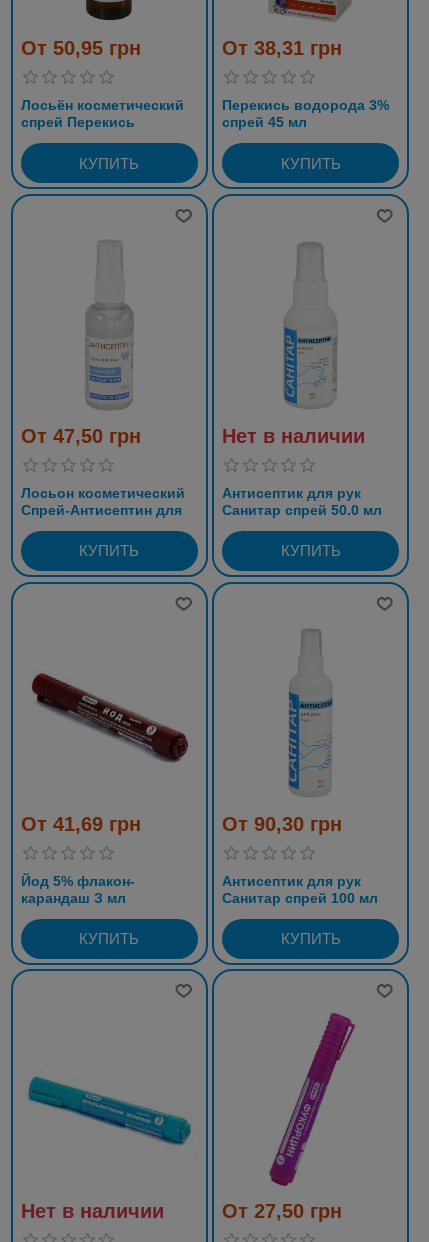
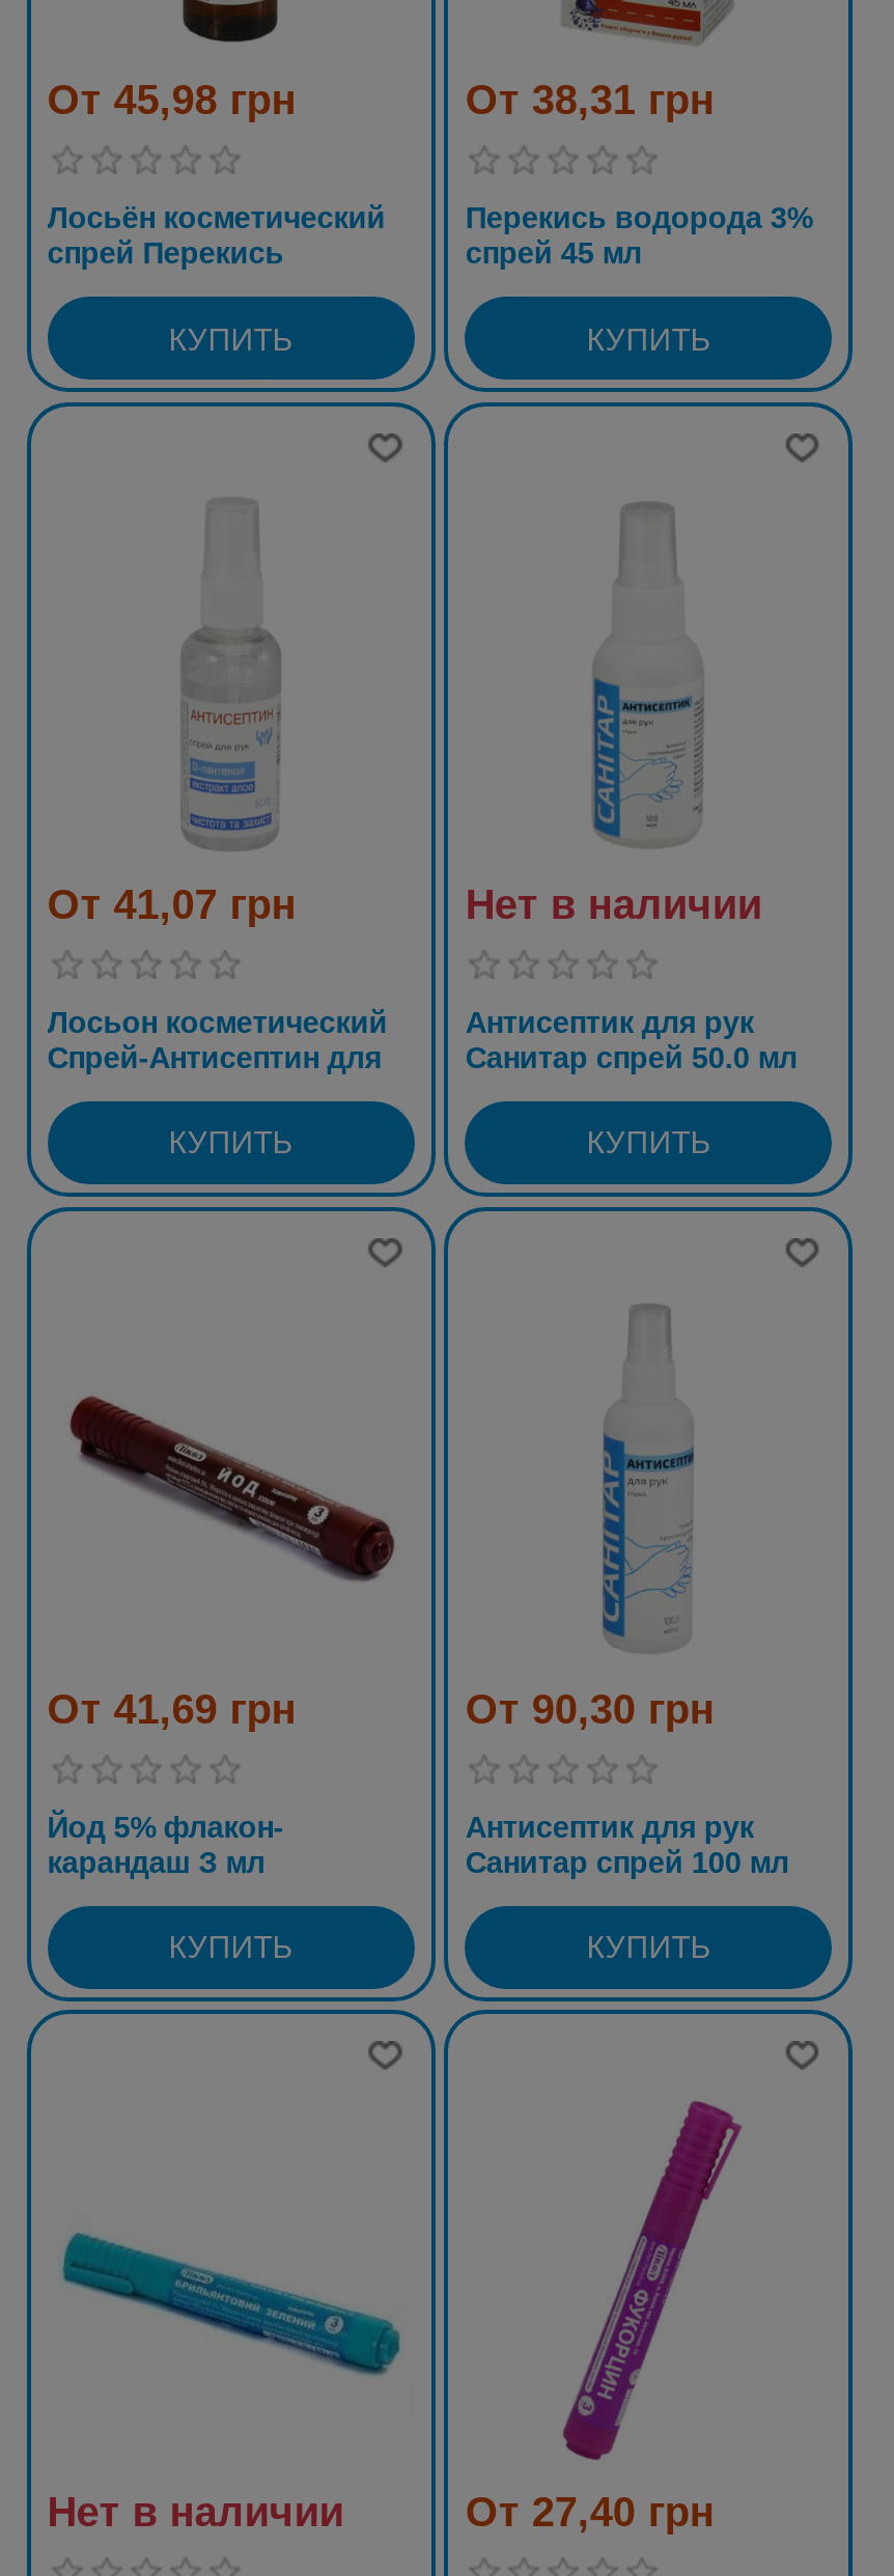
[21,37,141,59] От 50,95 грн -> [47,77,296,123] От 45,98 грн
[21,425,141,447] От 47,50 грн -> [47,881,296,927] От 41,07 грн
[222,1200,342,1222] От 27,50 грн -> [465,2490,714,2535] От 27,40 грн

